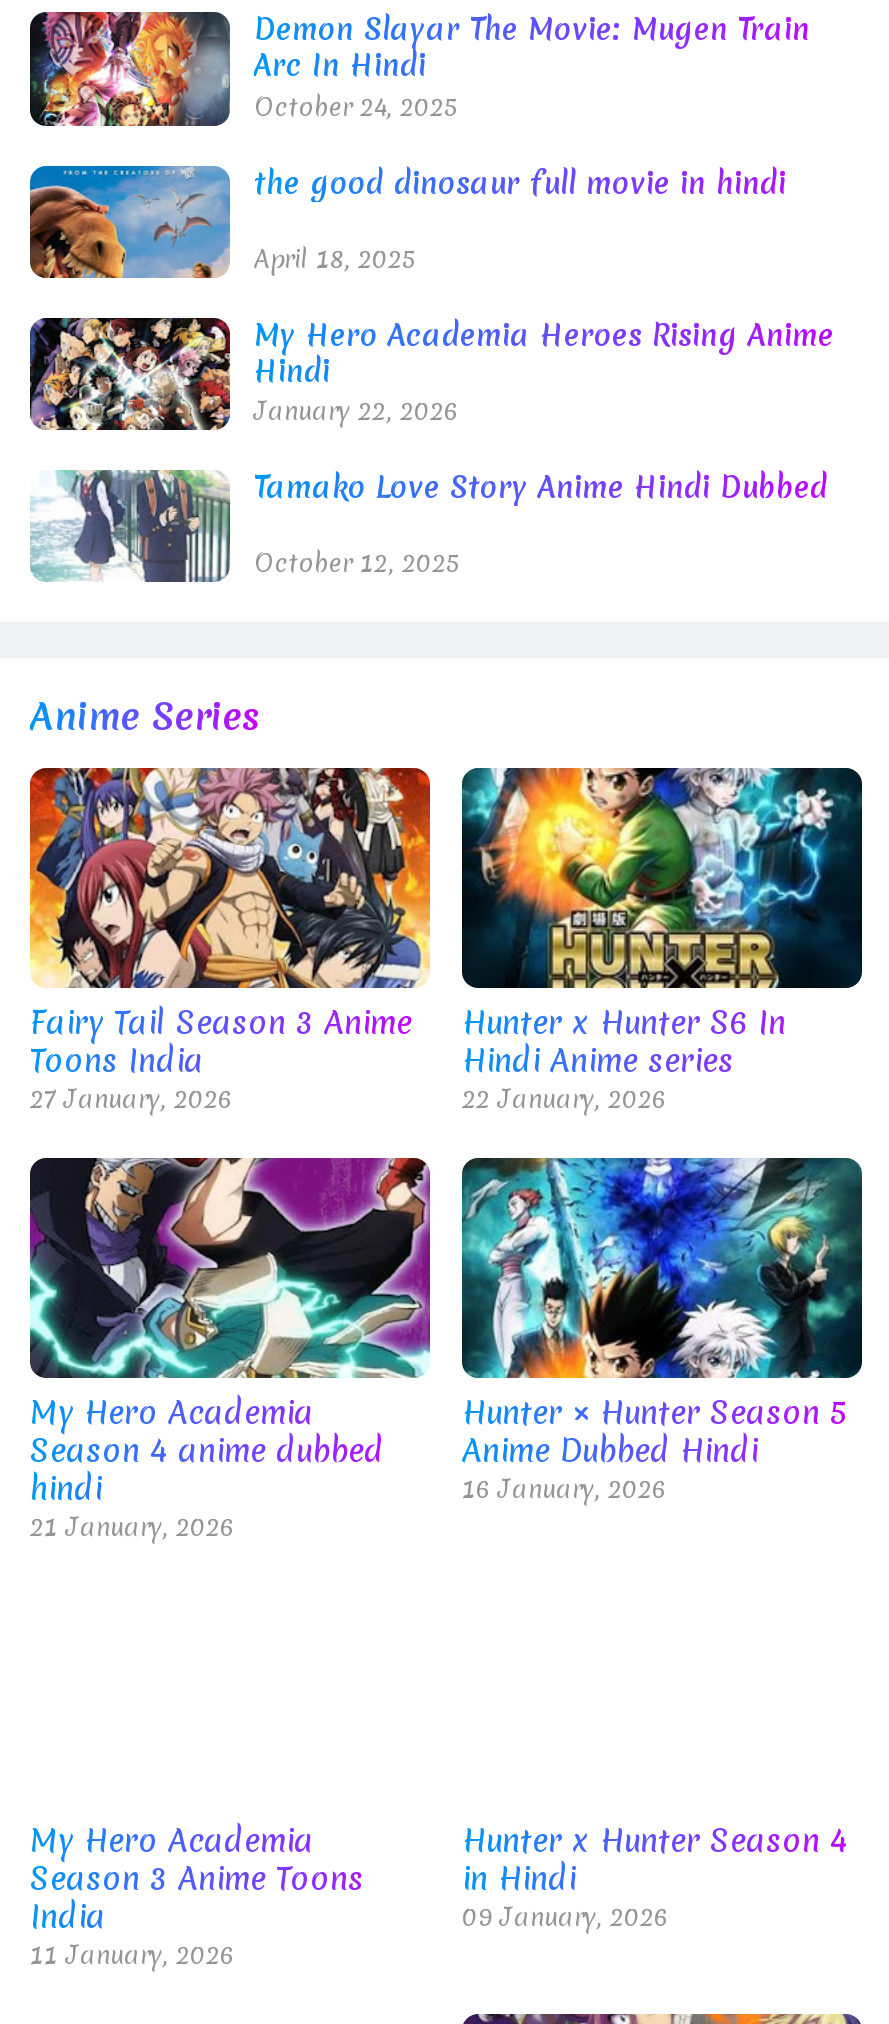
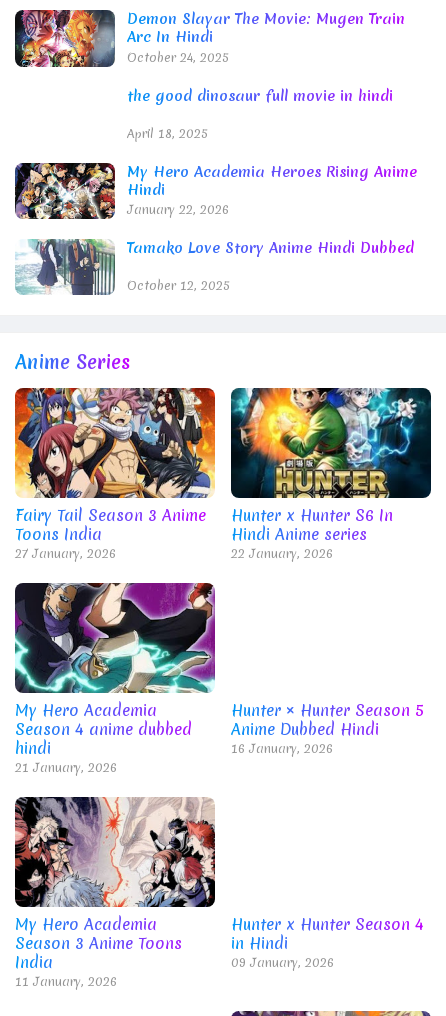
[28,164,232,280] [image] -> none
[460,1156,864,1380] [image] -> none
none -> [14,796,216,908] [image]

